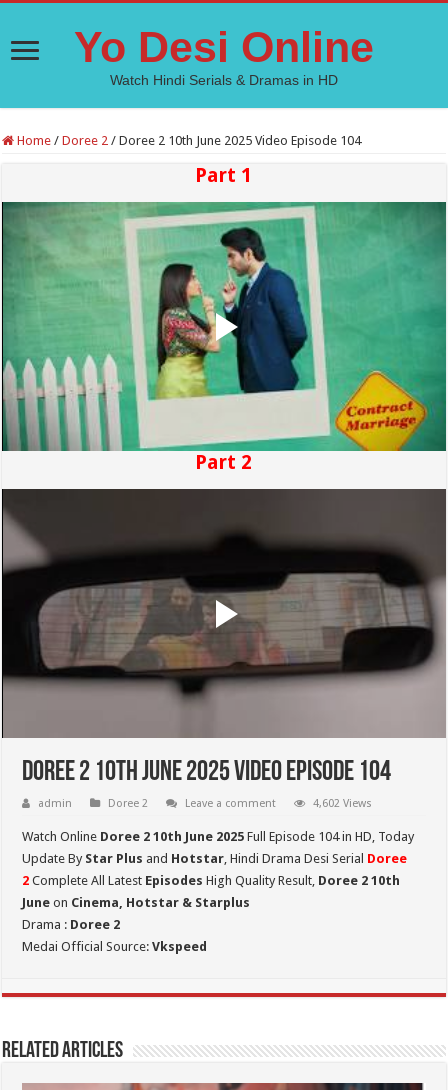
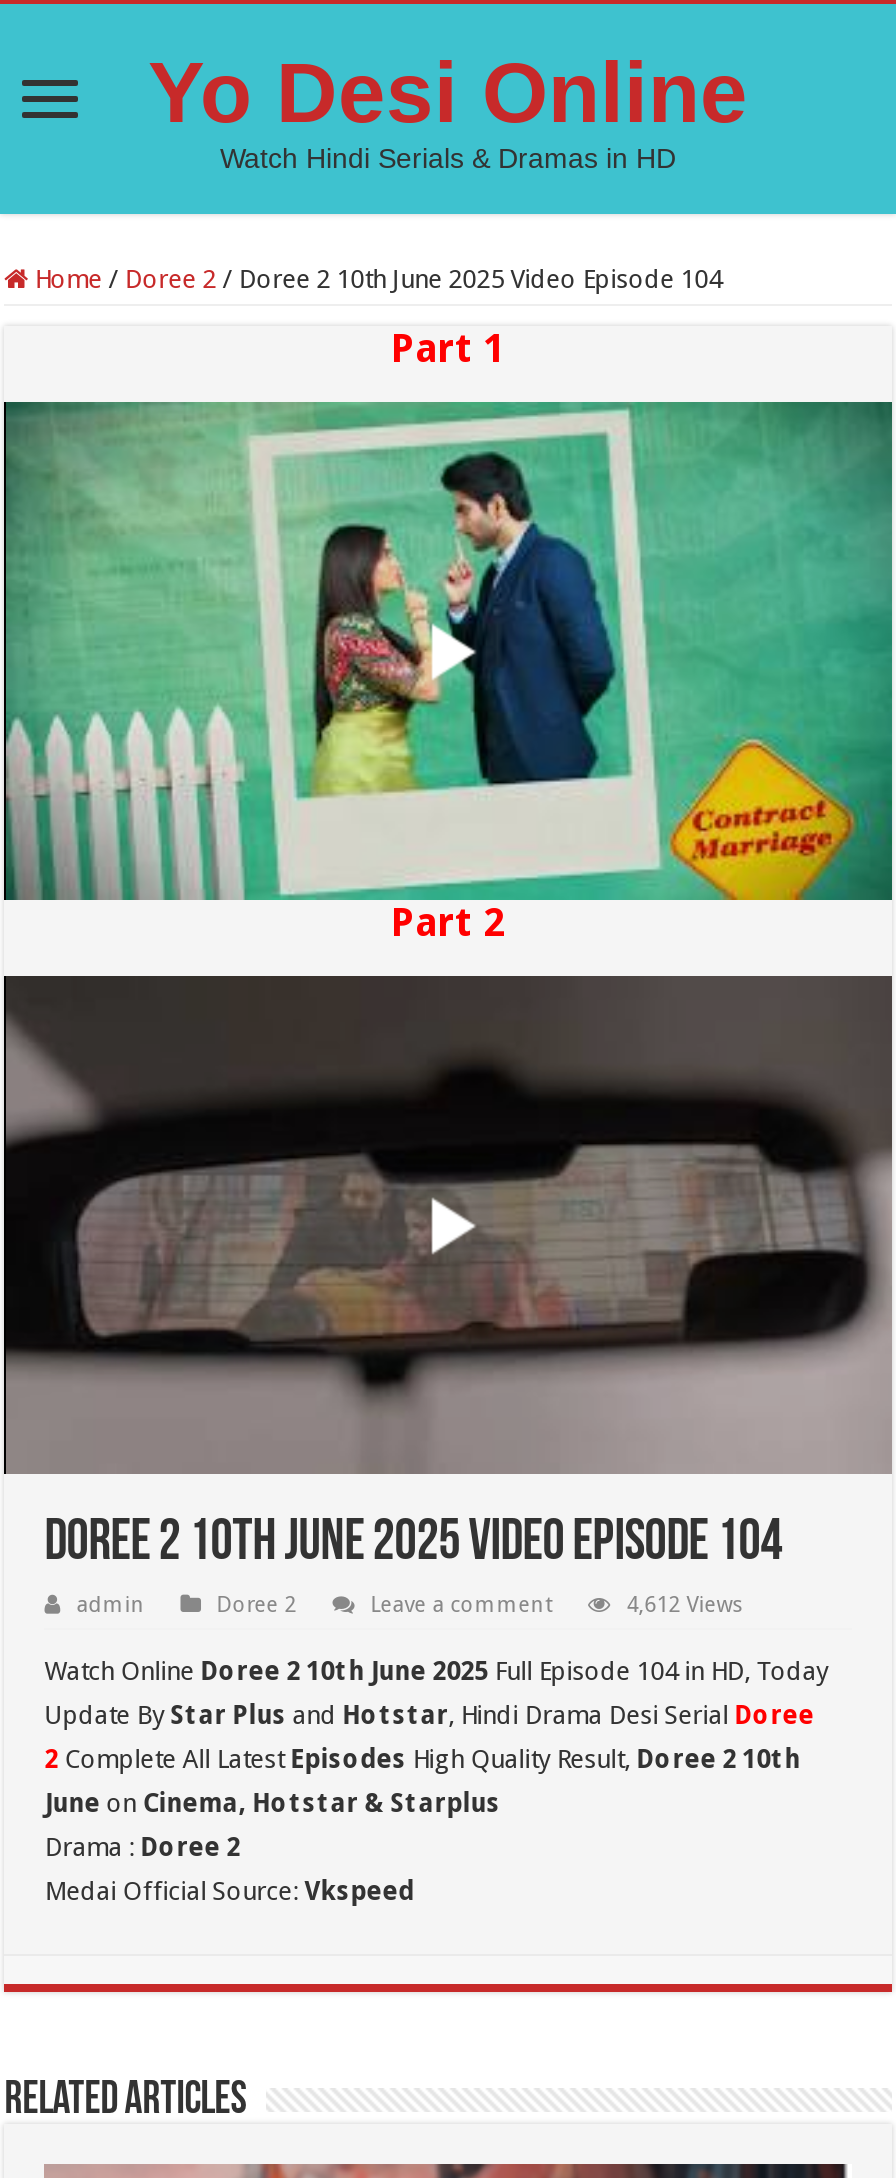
[313,797,372,810] 4,602 Views -> [626,1592,744,1618] 4,612 Views

